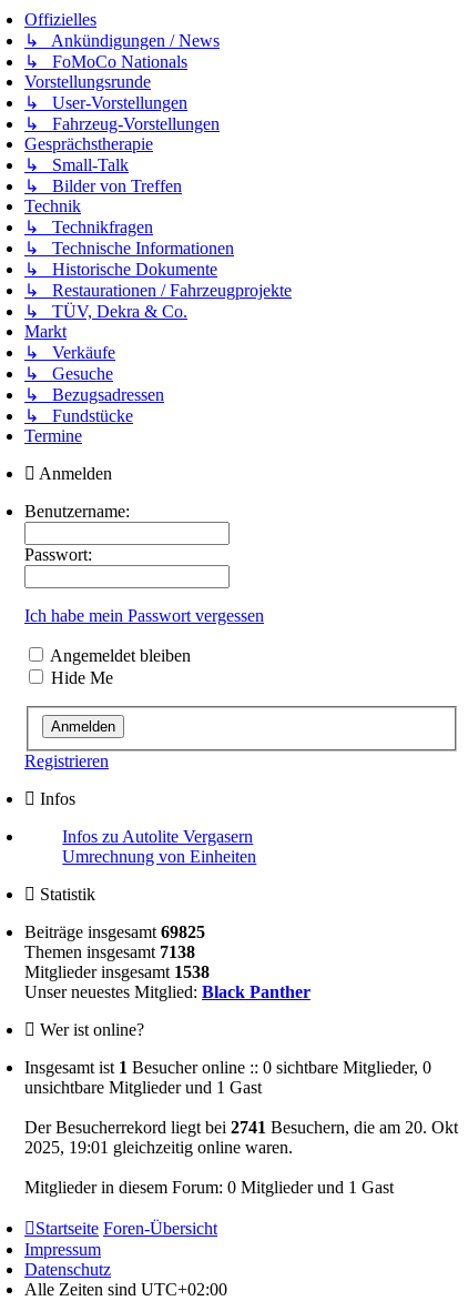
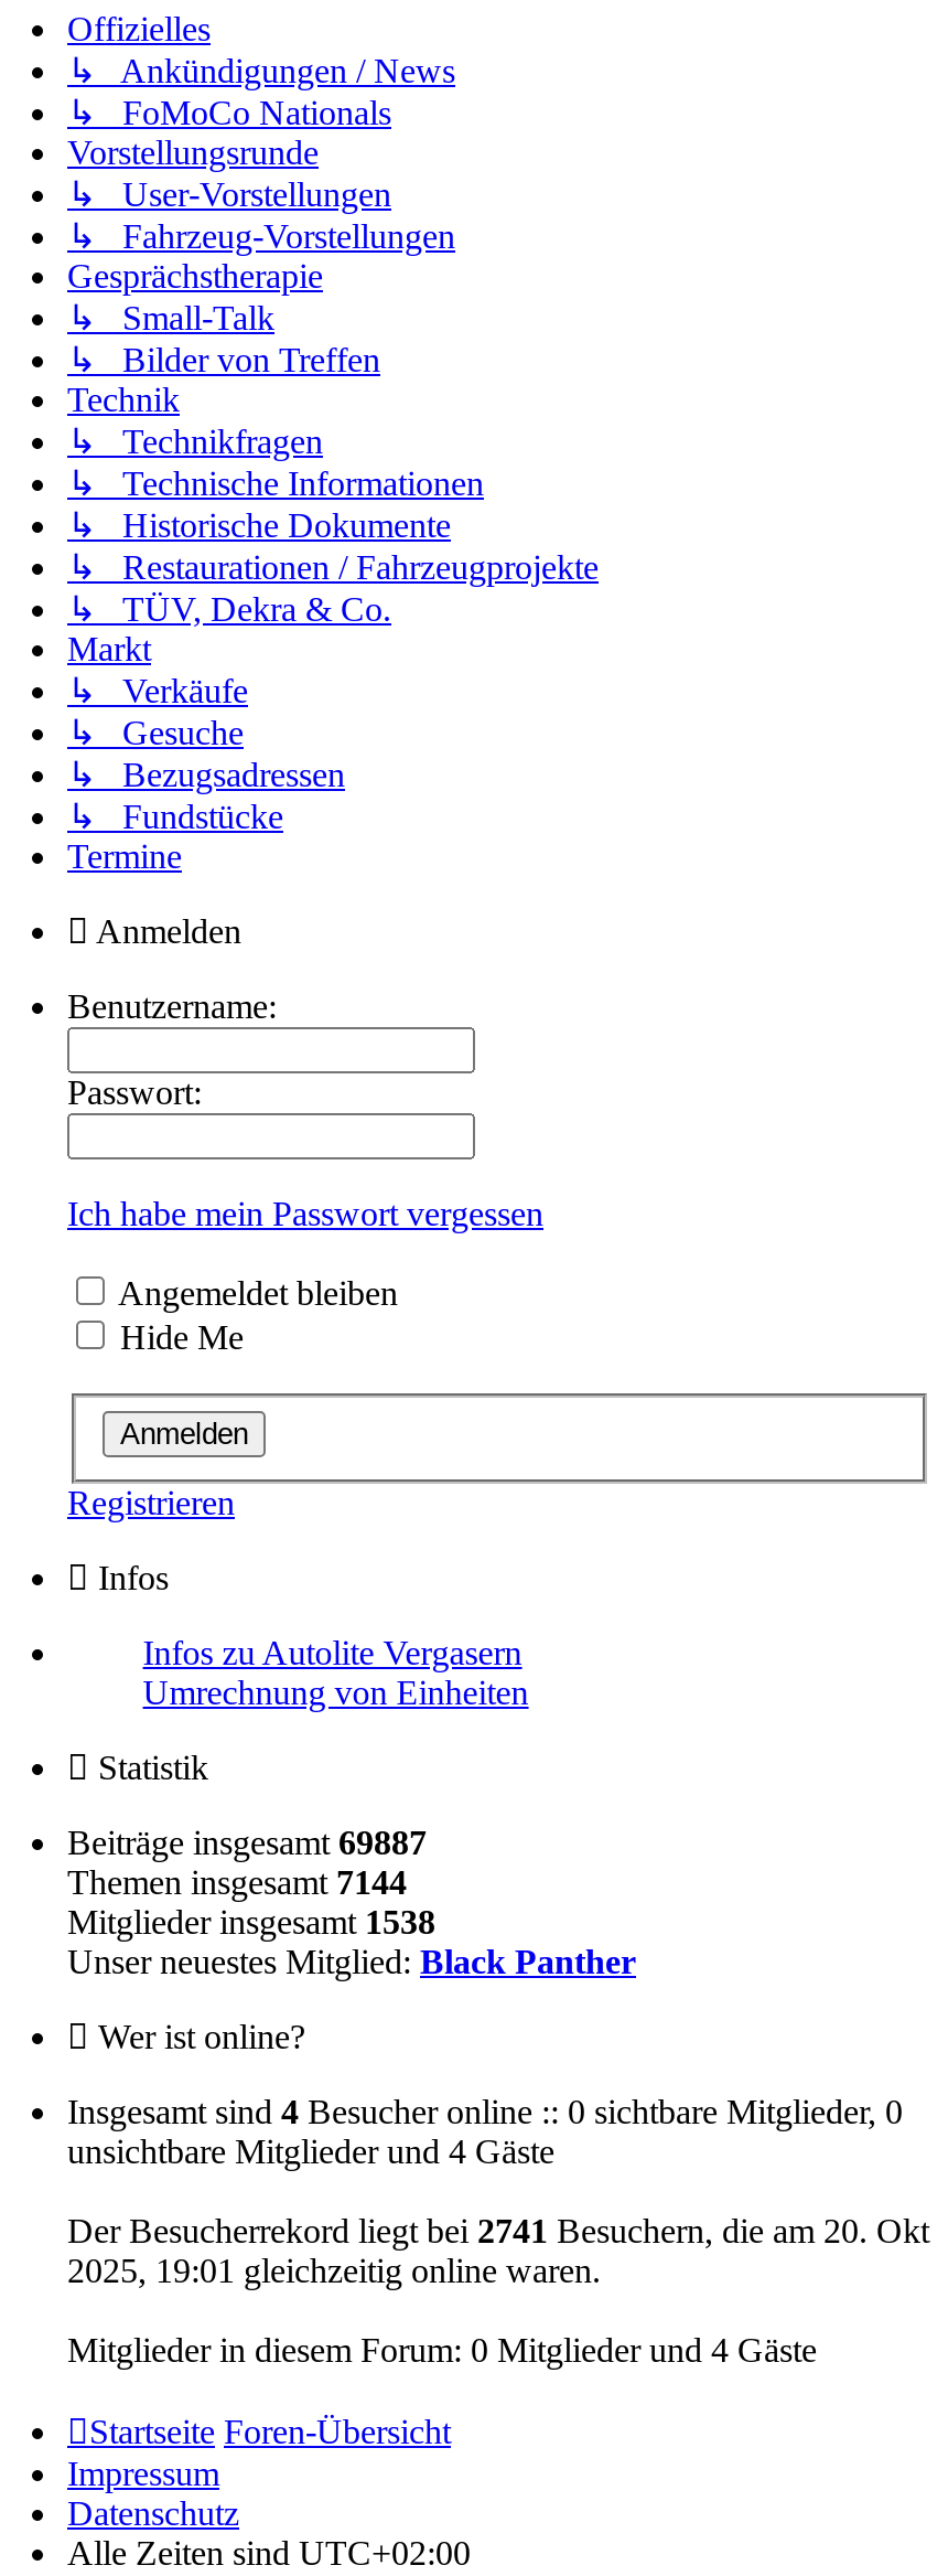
[24,922,205,941] Beiträge insgesamt 69825 -> [67,1823,427,1861] Beiträge insgesamt 69887
[24,942,195,961] Themen insgesamt 7138 -> [67,1863,407,1900] Themen insgesamt 7144
[24,1058,431,1077] Insgesamt ist 1 Besucher online :: 0 sichtbare Mitglieder, 0 -> [67,2092,903,2130] Insgesamt sind 4 Besucher online :: 0 sichtbare Mitglieder, 0
[24,1078,262,1097] unsichtbare Mitglieder und 1 Gast -> [67,2132,554,2170] unsichtbare Mitglieder und 4 Gäste
[24,1178,394,1196] Mitglieder in diesem Forum: 0 Mitglieder und 1 Gast -> [67,2331,817,2368] Mitglieder in diesem Forum: 0 Mitglieder und 4 Gäste

